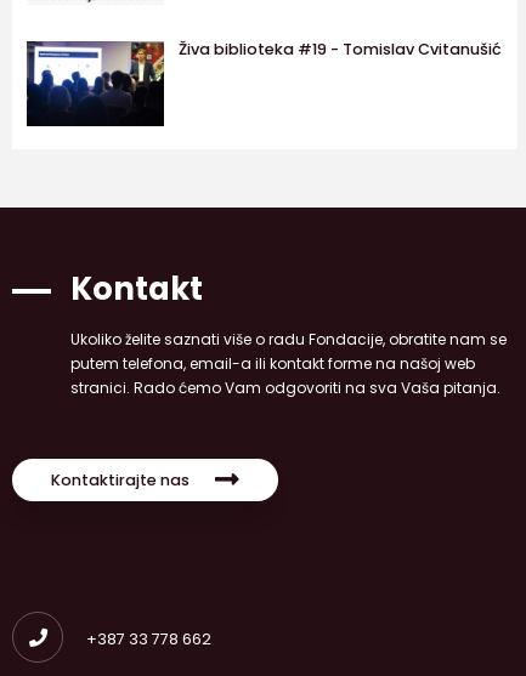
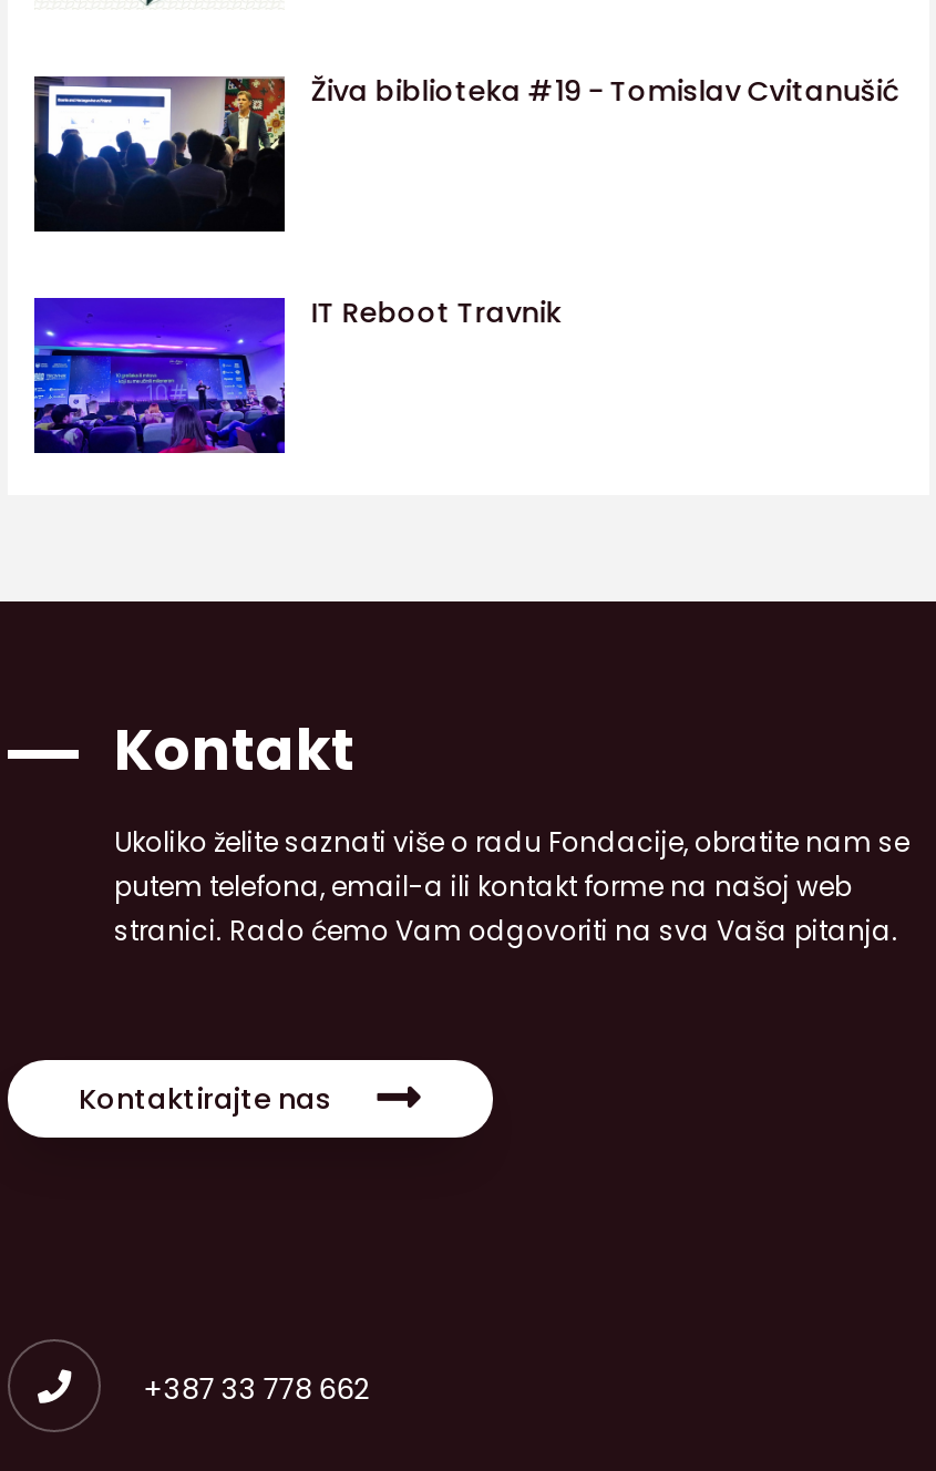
none -> [32,294,561,454] [image] | IT Reboot Travnik

